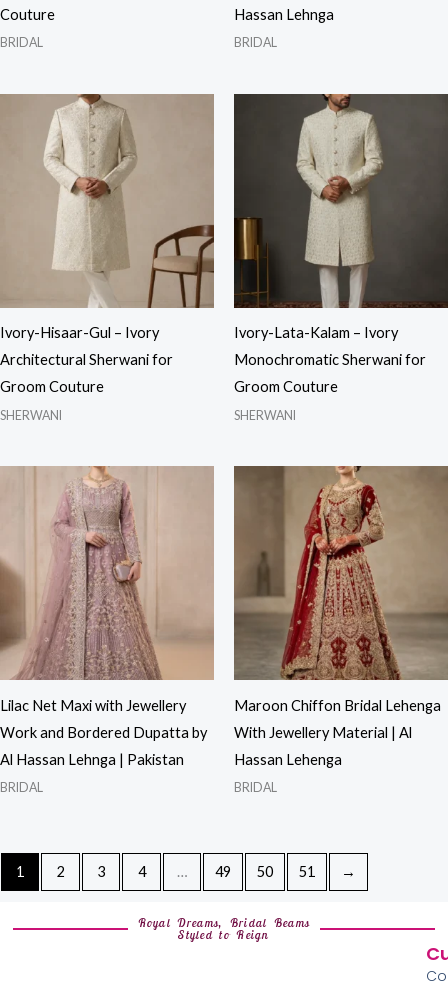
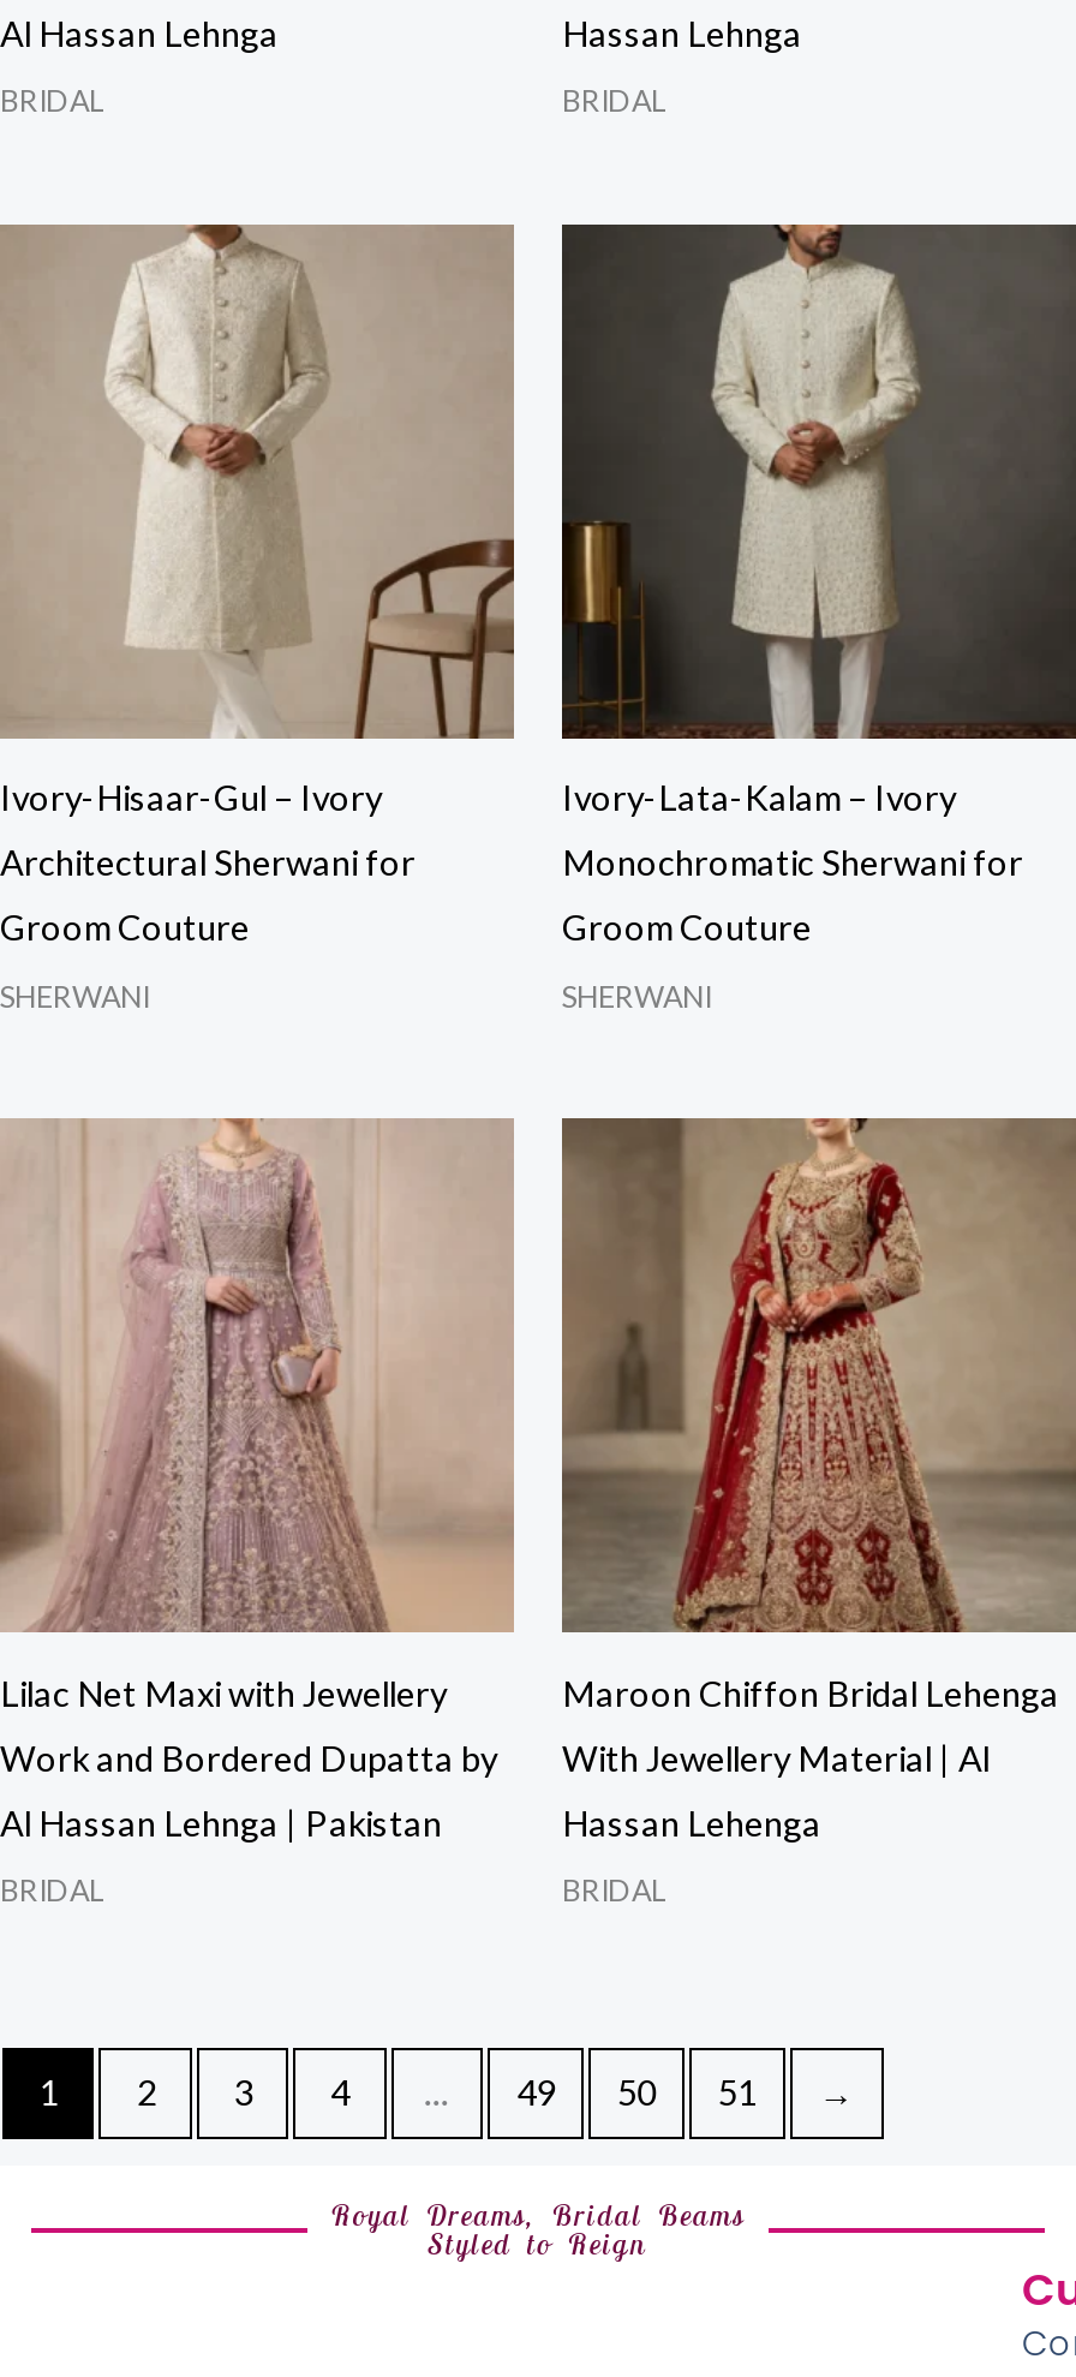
[0,6,55,23] Couture -> [0,12,279,53] Al Hassan Lehnga

